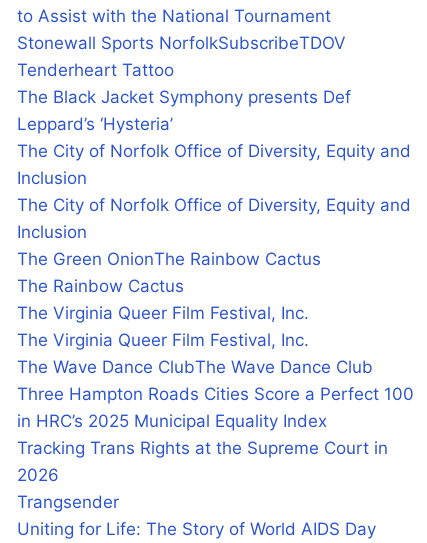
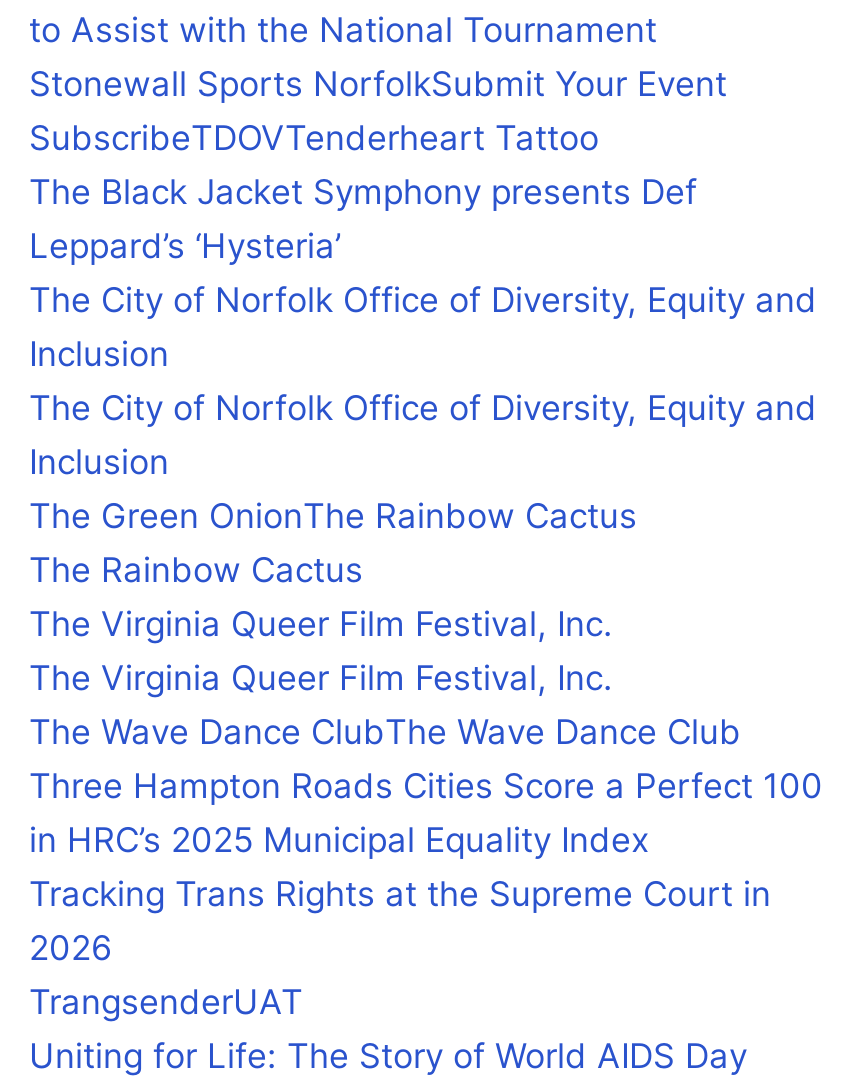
[17,33,346,80] Stonewall Sports NorfolkSubscribeTDOV | Tenderheart Tattoo -> [29,64,727,158] Stonewall Sports NorfolkSubmit Your Event | SubscribeTDOVTenderheart Tattoo
[17,492,119,512] Trangsender -> [29,982,303,1022] TrangsenderUAT

